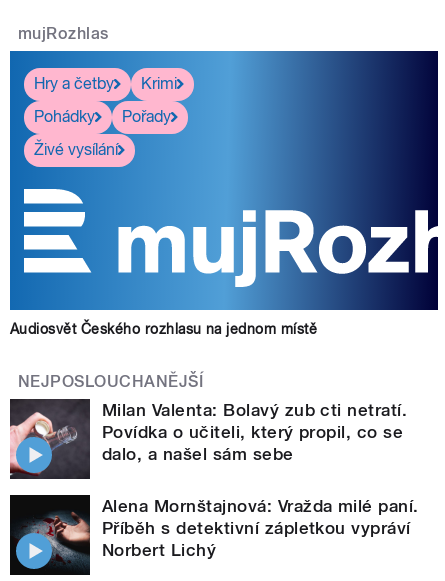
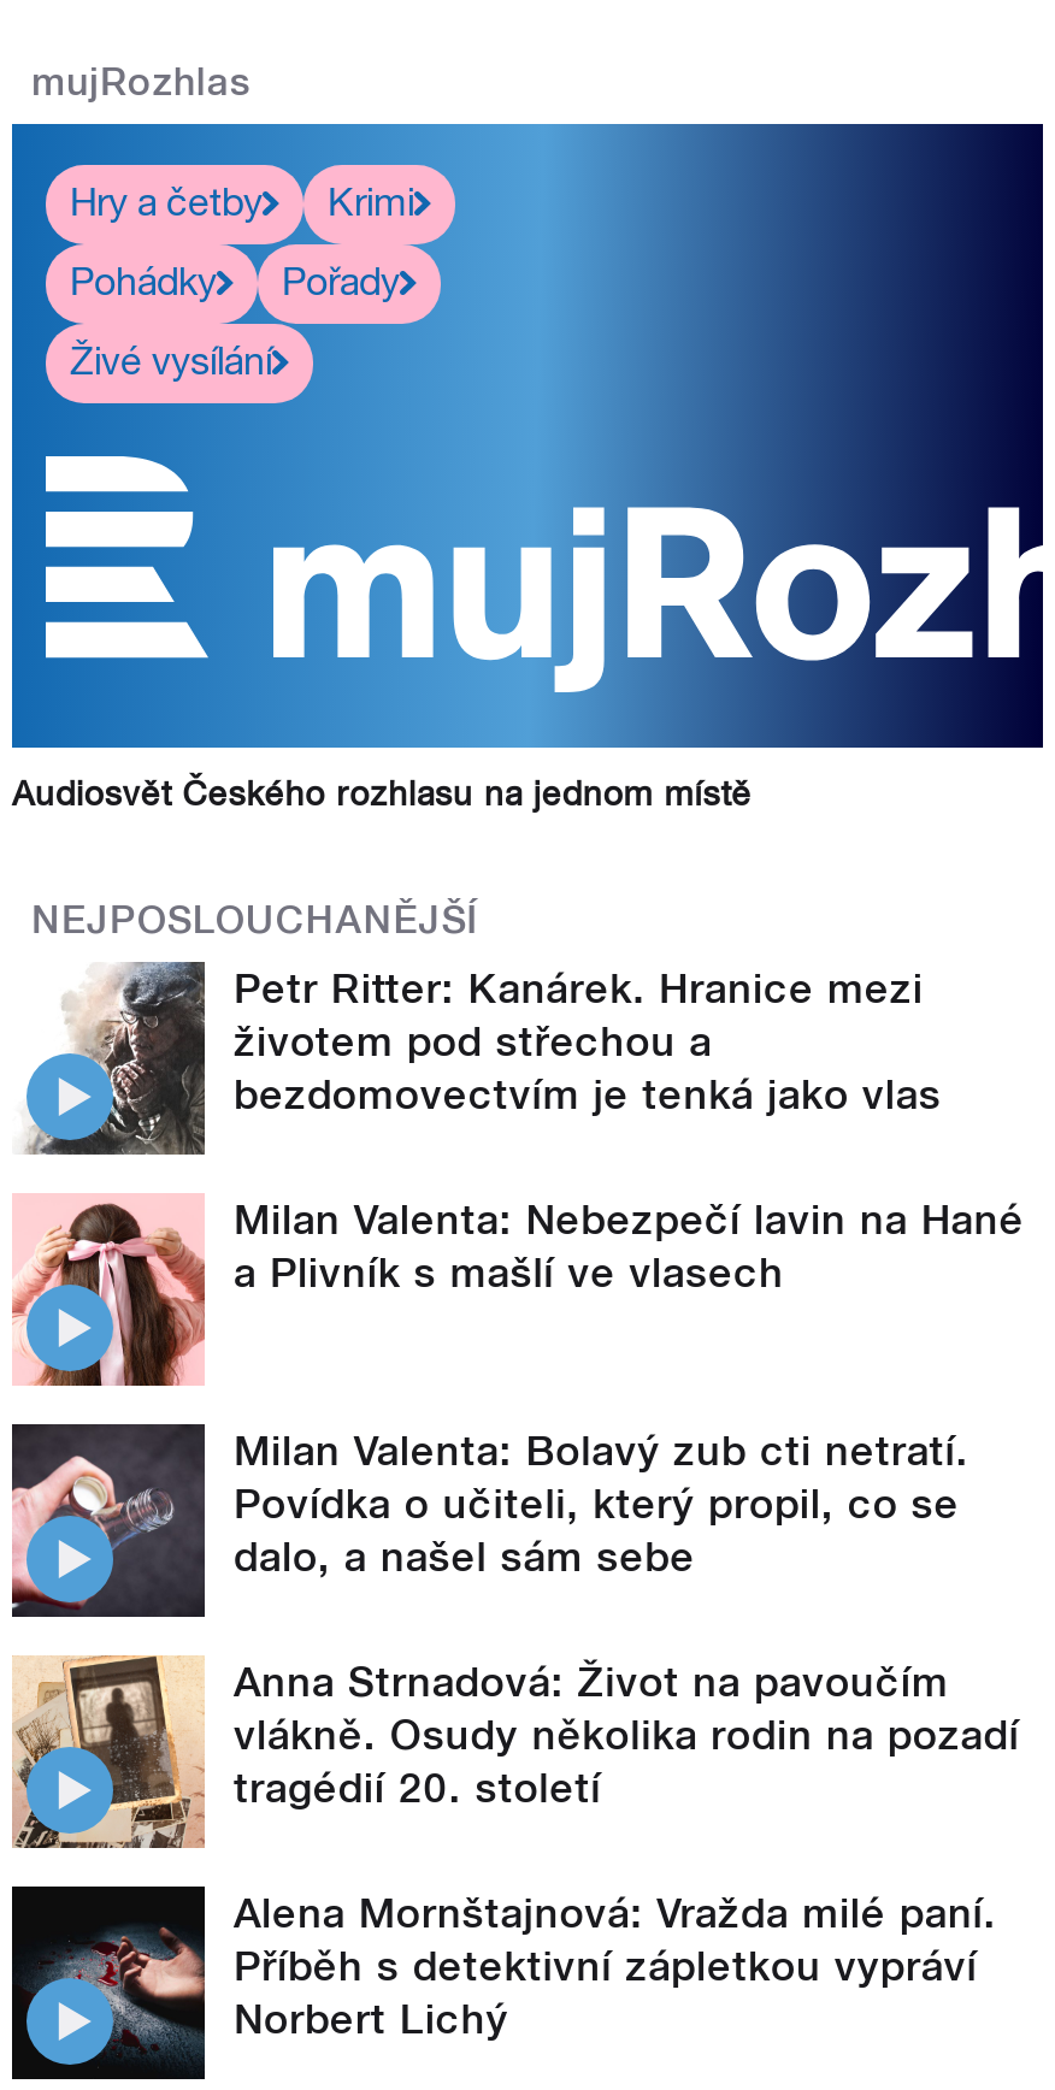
none -> [12,960,1024,1296] [image] | Petr Ritter: Kanárek. Hranice mezi | životem pod střechou a | bezdomovectvím je tenká jako vlas | Milan Valenta: Nebezpečí lavin na Hané | a Plivník s mašlí ve vlasech
none -> [12,1193,207,1388] [image]
none -> [12,1653,1019,1850] [image] | Anna Strnadová: Život na pavoučím | vlákně. Osudy několika rodin na pozadí | tragédií 20. století

